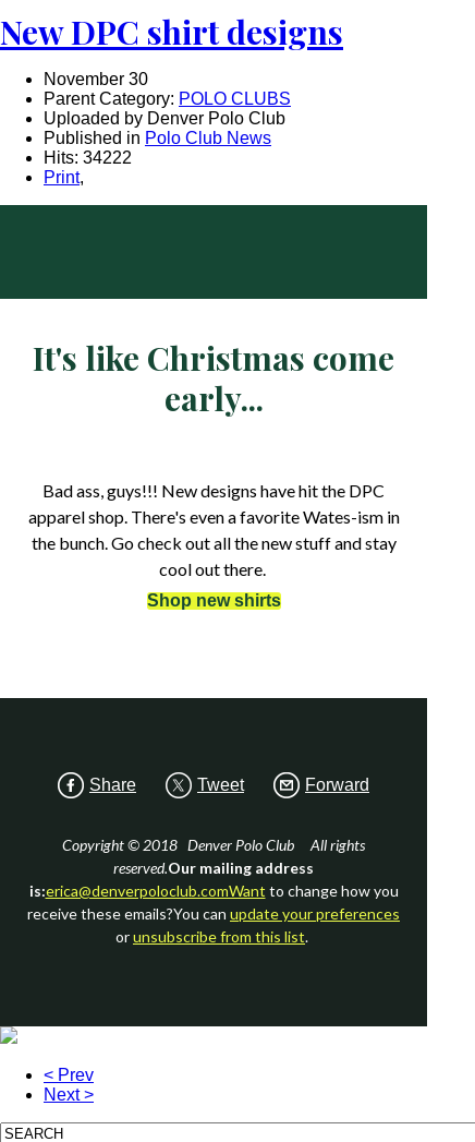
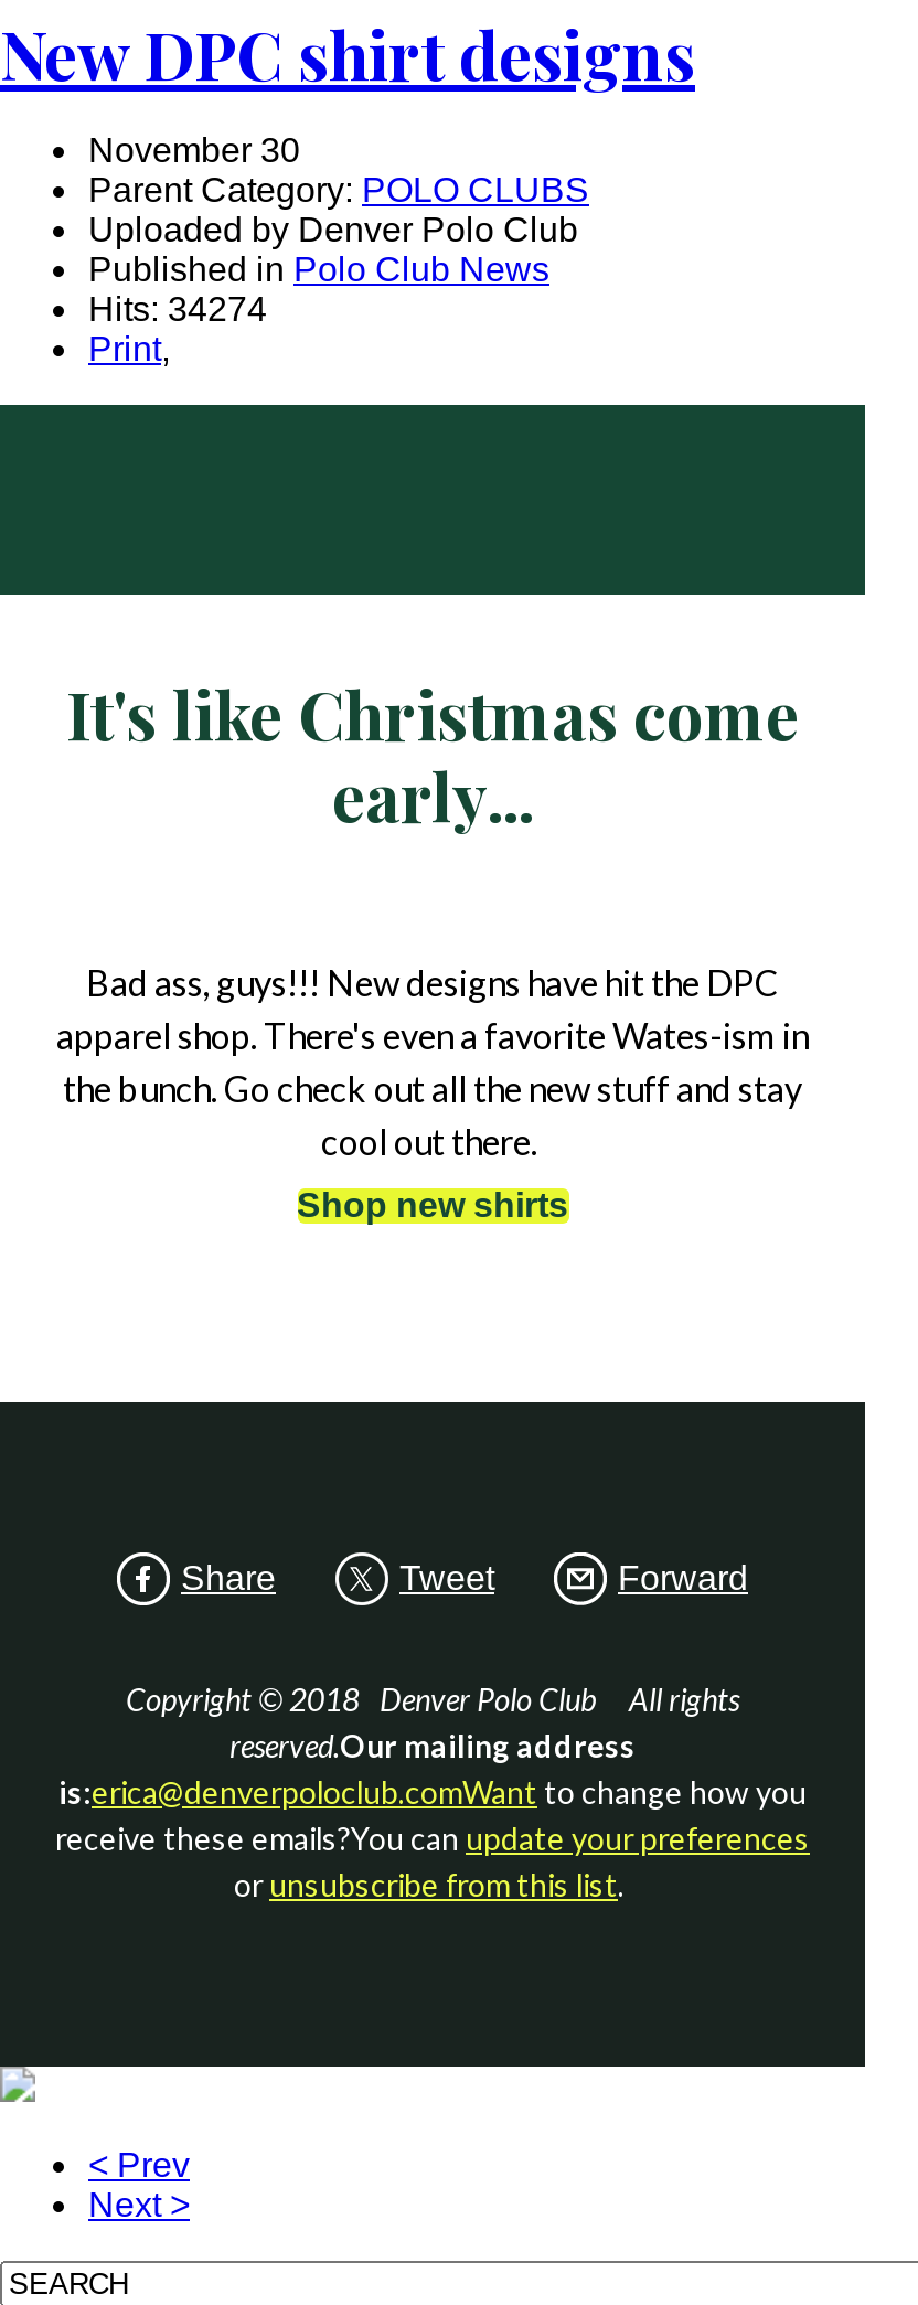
[44,149,132,167] Hits: 34222 -> [88,291,267,328] Hits: 34274

